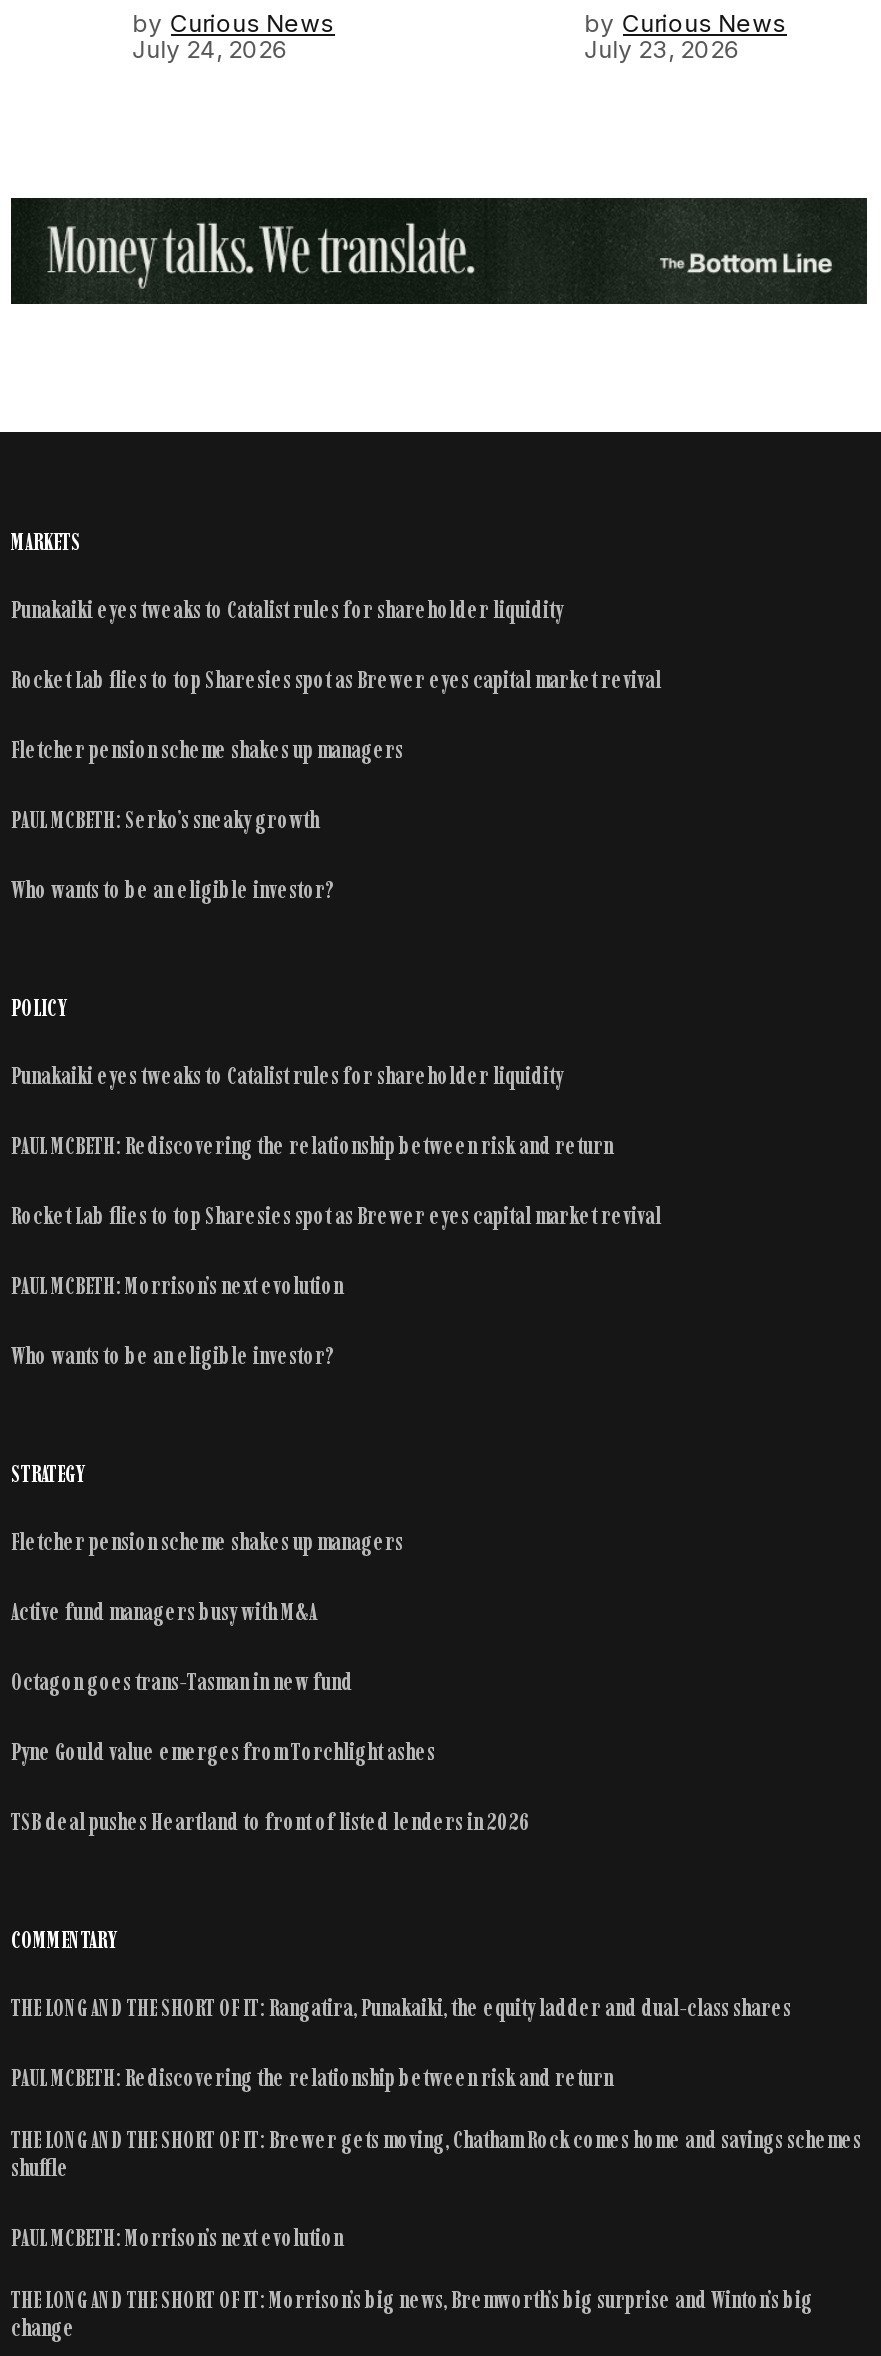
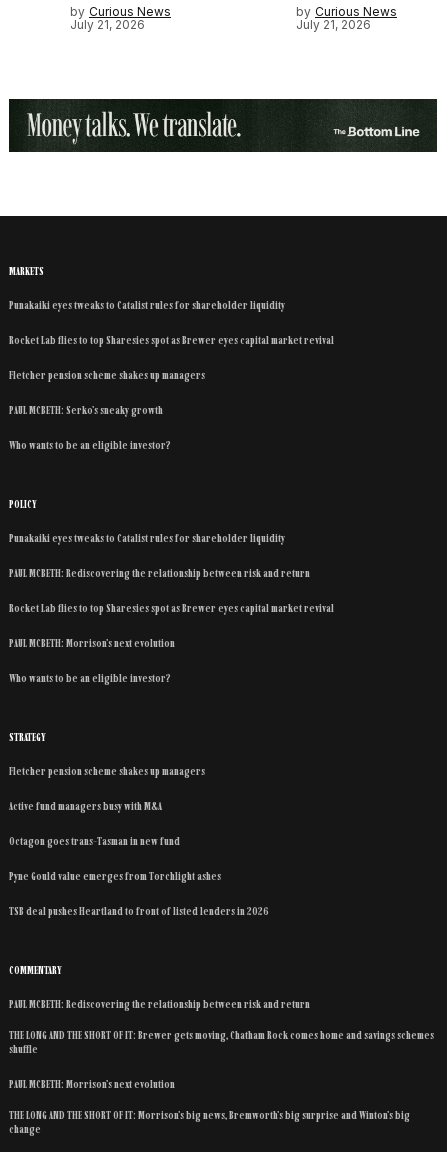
[132,34,288,64] July 24, 2026 -> [70,17,145,32] July 21, 2026
[584,34,740,64] July 23, 2026 -> [296,17,371,32] July 21, 2026
[11,1994,791,2022] THE LONG AND THE SHORT OF IT: Rangatira, Punakaiki, the equity ladder and dual-class shares -> none

